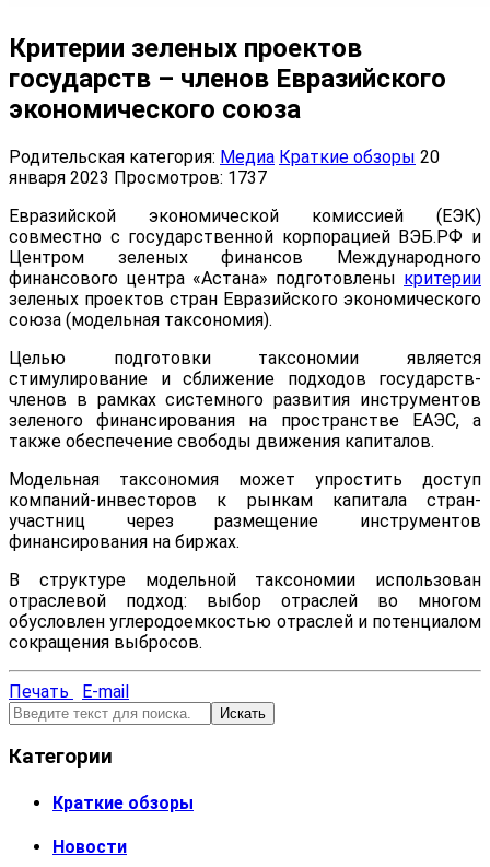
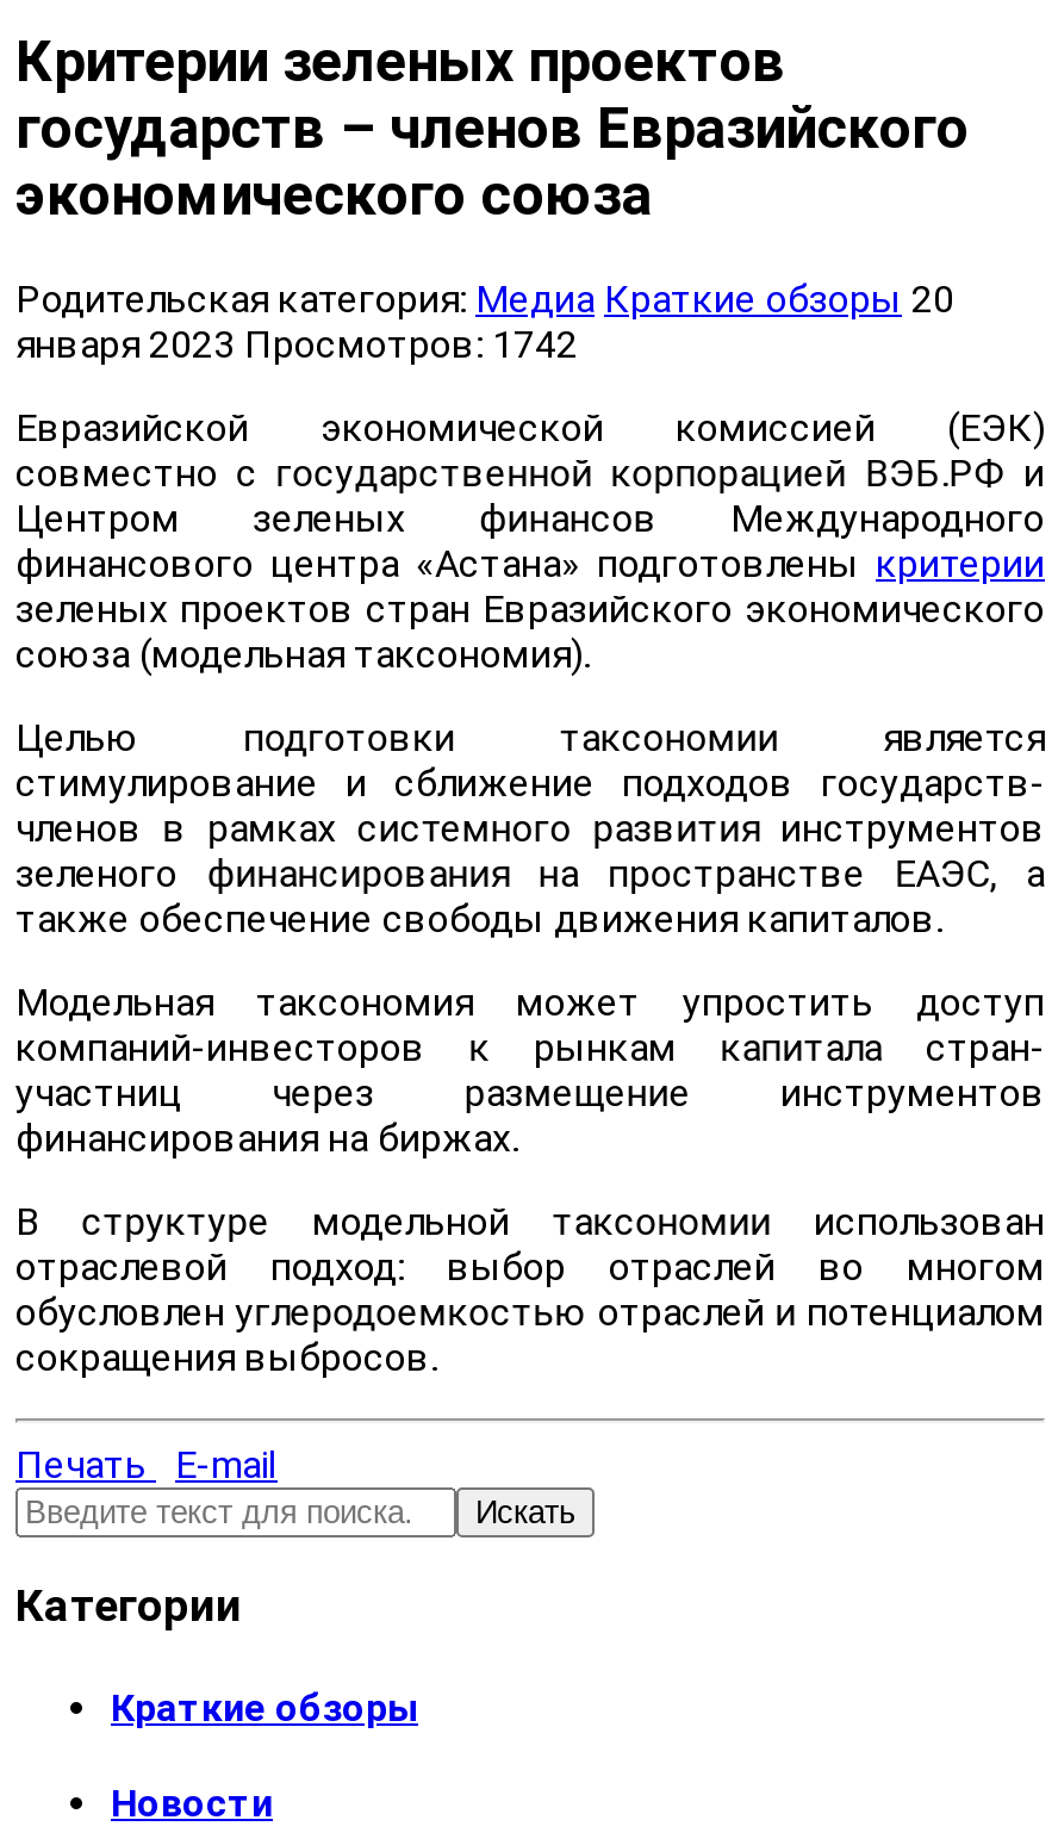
[9,167,267,188] января 2023 Просмотров: 1737 -> [15,321,578,366] января 2023 Просмотров: 1742

